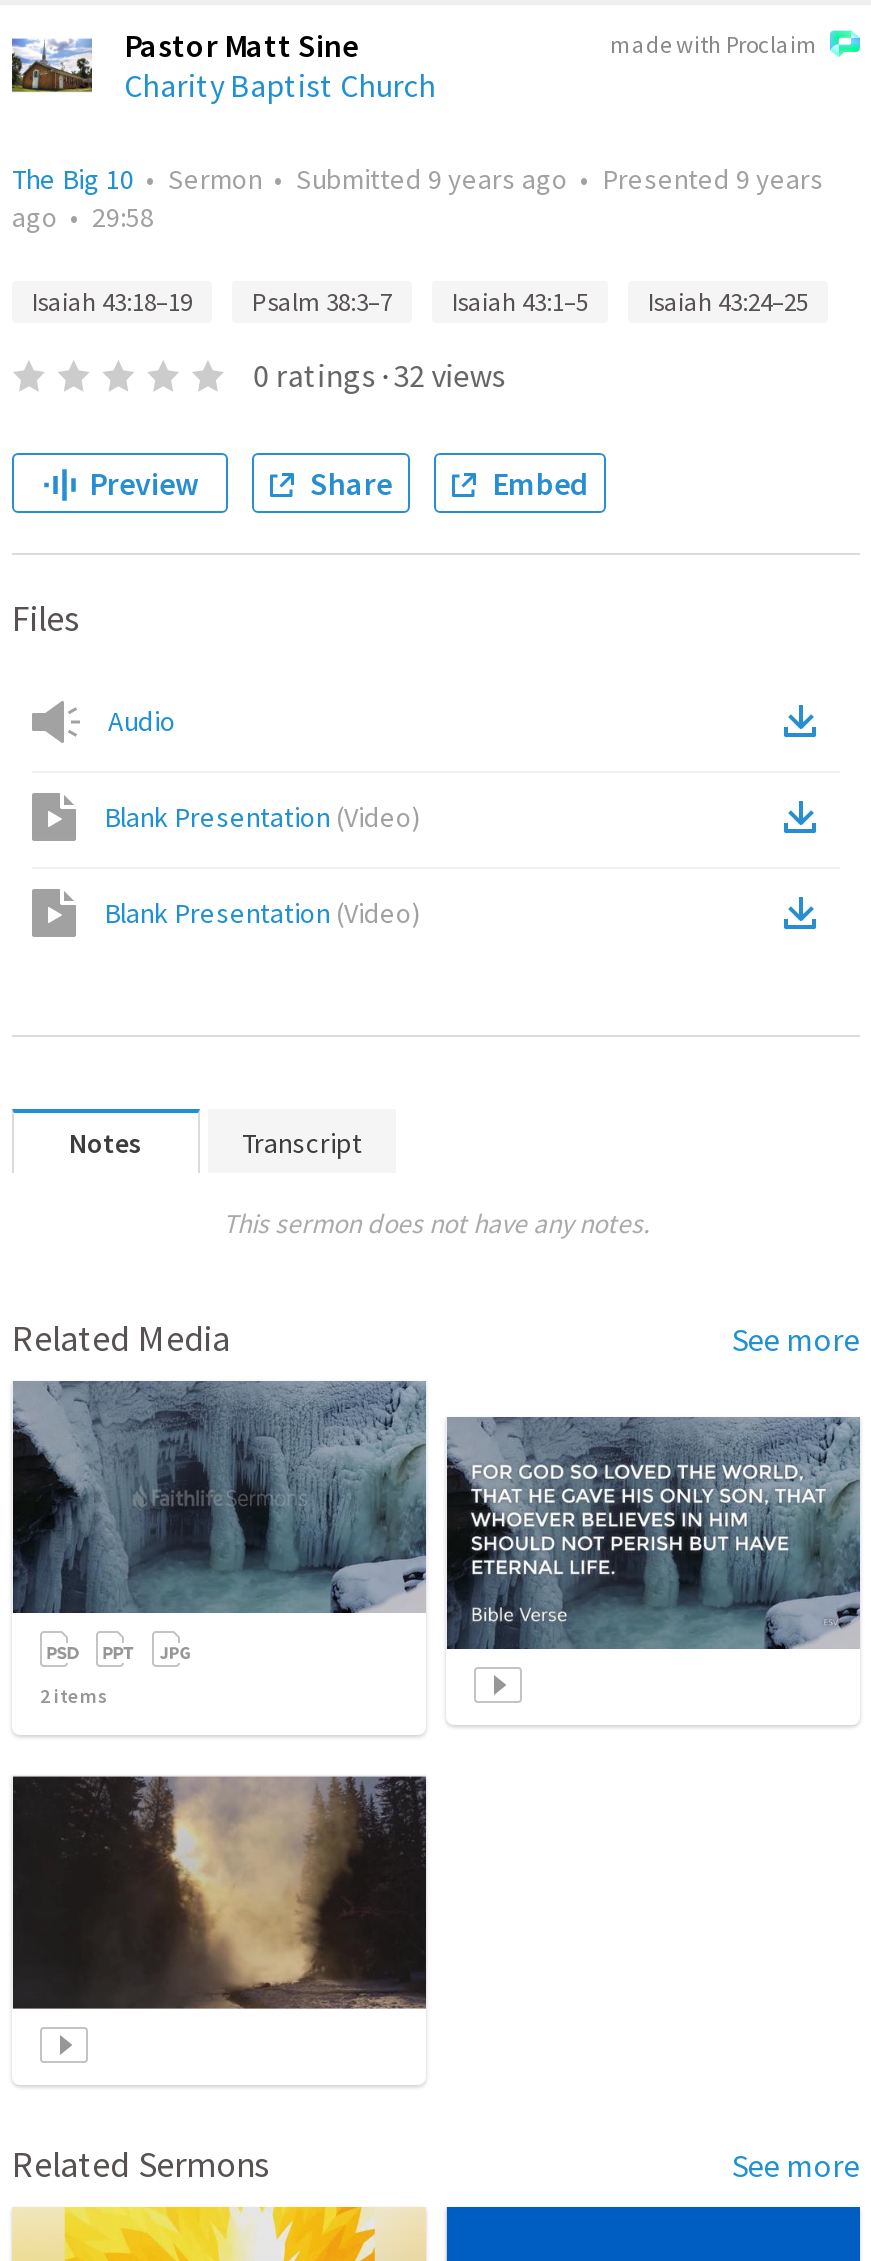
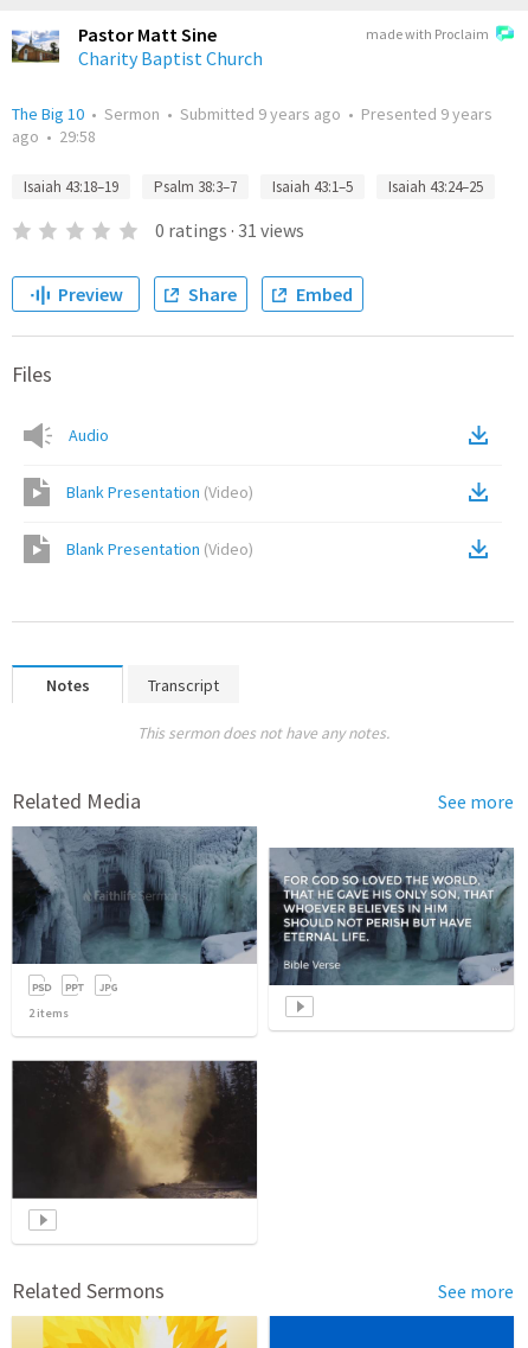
[253,355,505,395] 0 ratings · 32 views -> [155,218,304,242] 0 ratings · 31 views

